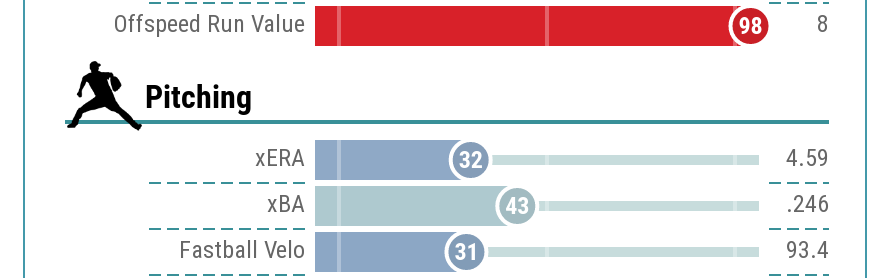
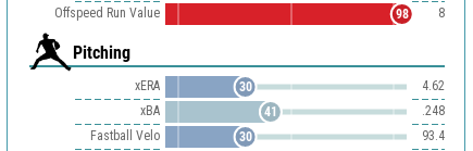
[459,146,483,174] 32 -> [239,80,252,95] 30
[786,144,829,172] 4.59 -> [422,78,445,94] 4.62
[505,192,529,220] 43 -> [264,105,277,120] 41
[786,190,829,218] .246 -> [422,103,445,119] .248
[454,238,478,266] 31 -> [239,129,252,145] 30

